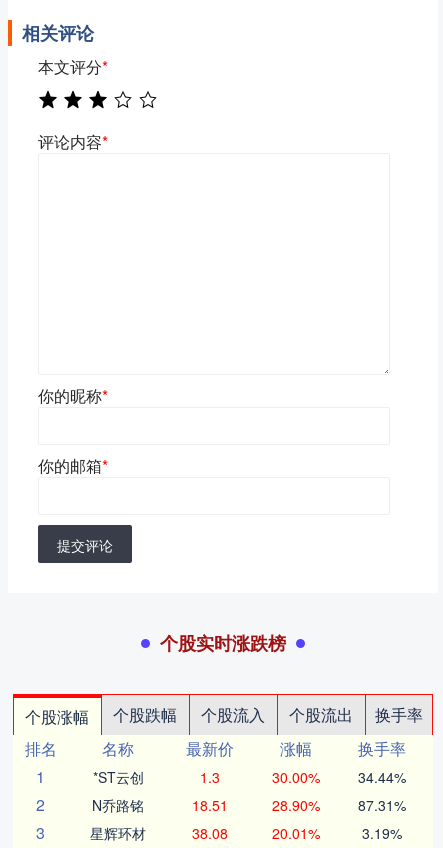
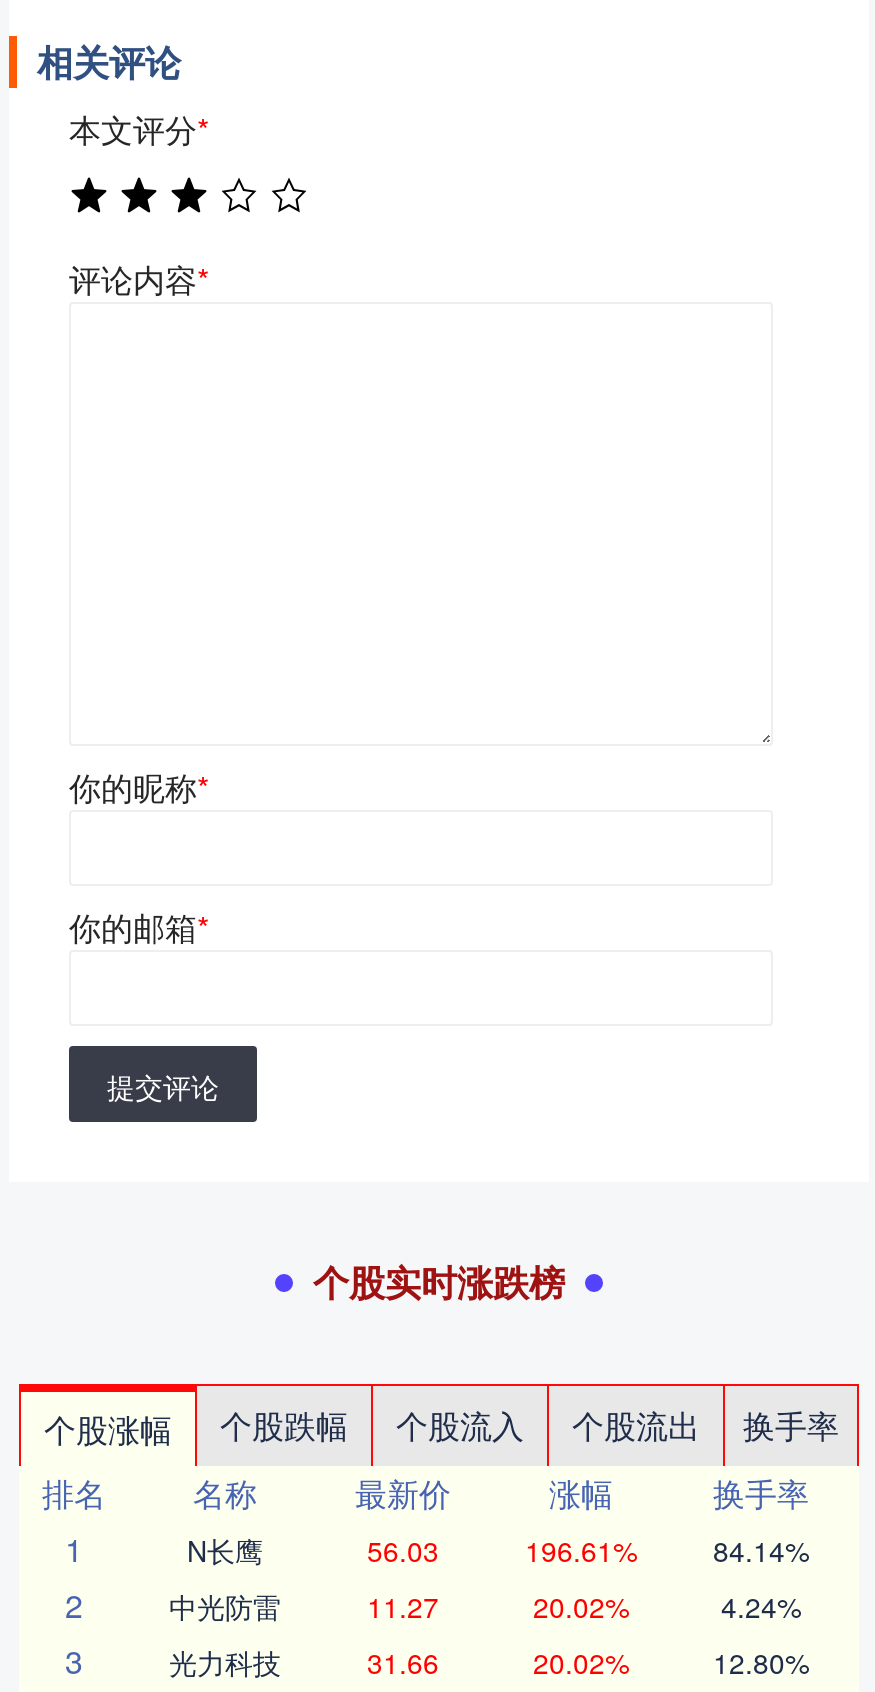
[93,767,406,787] *ST云创 | 1.3 | 30.00% | 34.44% -> [187,1531,809,1571] N长鹰 | 56.03 | 196.61% | 84.14%
[92,795,406,815] N乔路铭 | 18.51 | 28.90% | 87.31% -> [169,1587,801,1627] 中光防雷 | 11.27 | 20.02% | 4.24%
[90,823,402,843] 星辉环材 | 38.08 | 20.01% | 3.19% -> [169,1643,809,1683] 光力科技 | 31.66 | 20.02% | 12.80%

